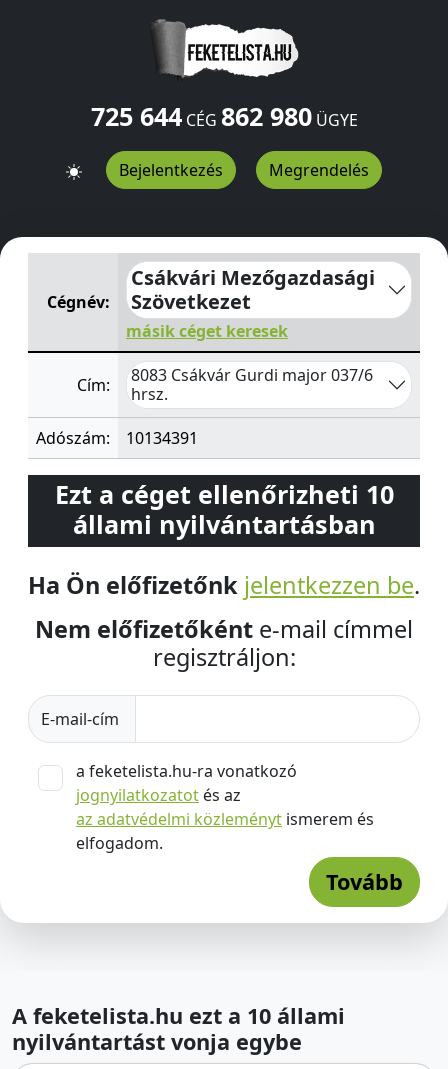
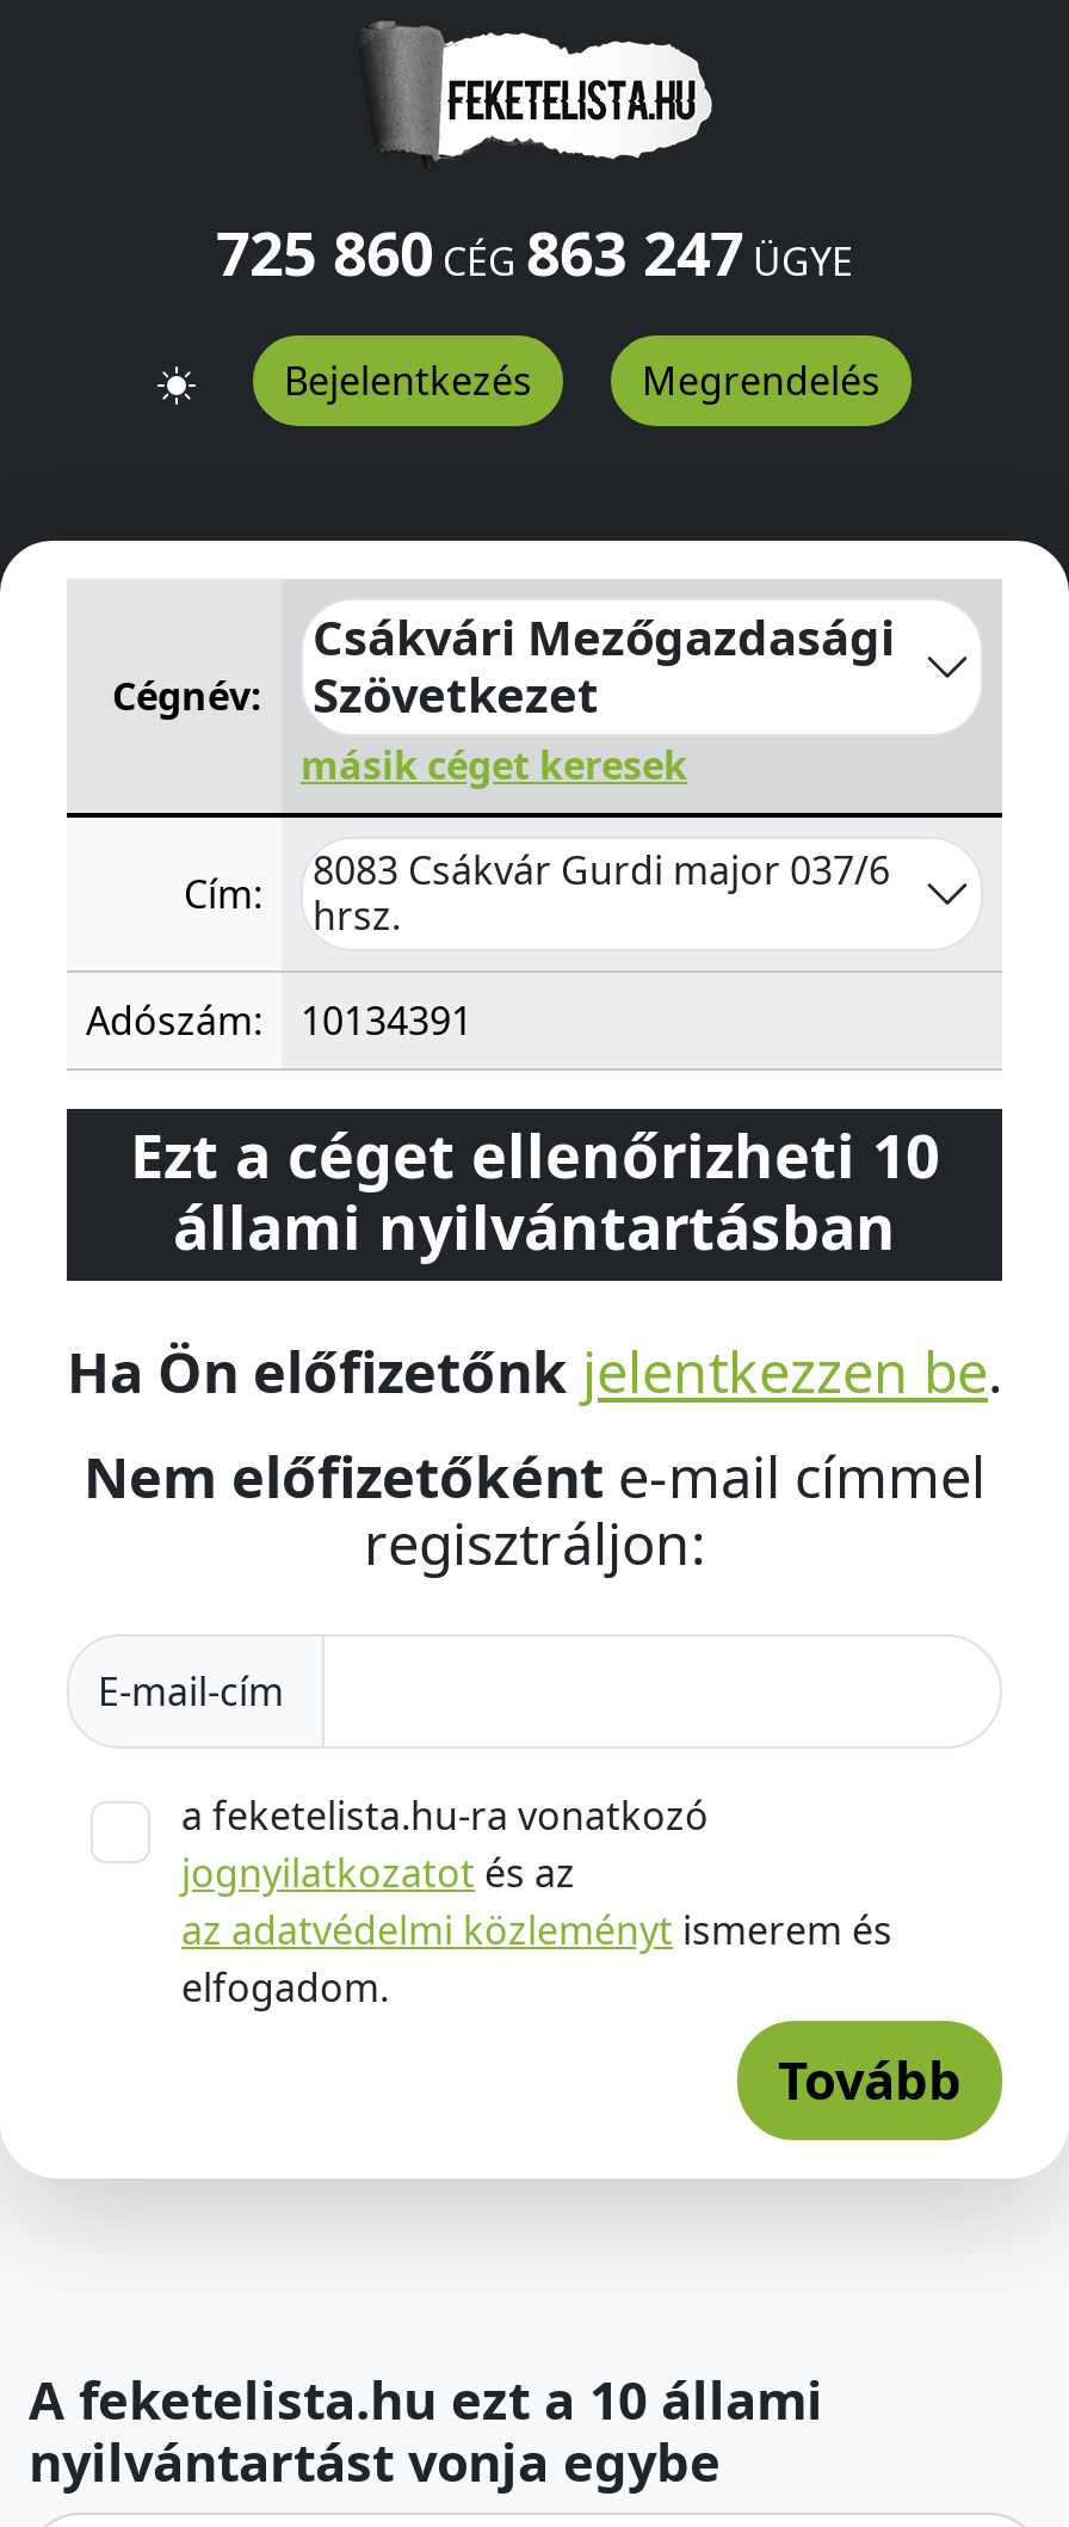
[90,99,357,133] 725 644CÉG 862 980 ÜGYE -> [216,211,853,292] 725 860CÉG 863 247 ÜGYE

